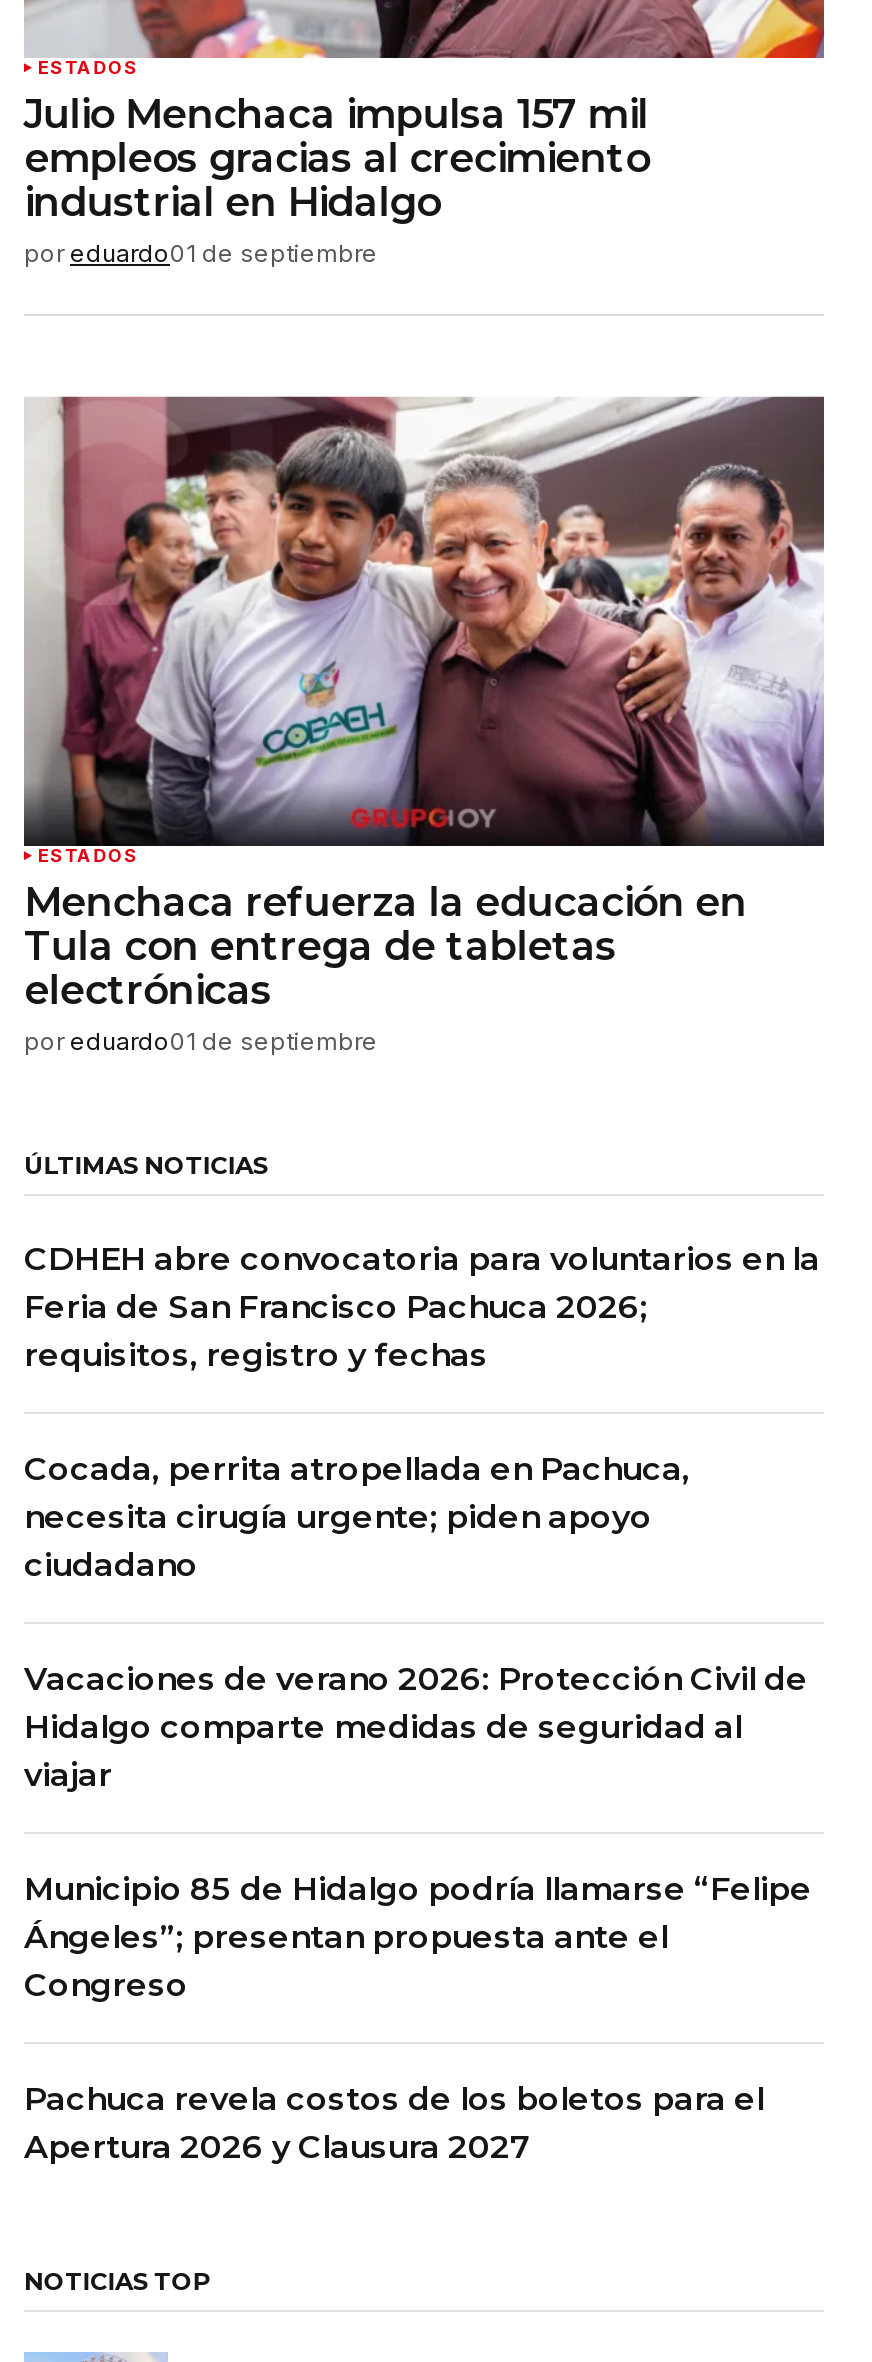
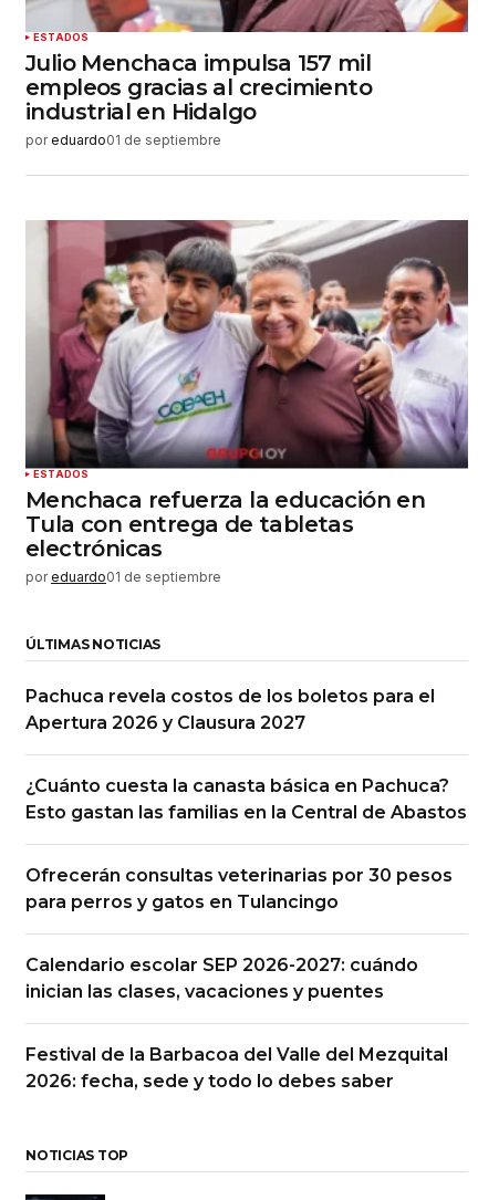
[24,1240,820,2004] CDHEH abre convocatoria para voluntarios en la | Feria de San Francisco Pachuca 2026; | requisitos, registro y fechas | Cocada, perrita atropellada en Pachuca, | necesita cirugía urgente; piden apoyo | ciudadano | Vacaciones de verano 2026: Protección Civil de | Hidalgo comparte medidas de seguridad al | viajar | Municipio 85 de Hidalgo podría llamarse “Felipe | Ángeles”; presentan propuesta ante el | Congreso -> none
moved [24,2080,764,2166] -> [25,685,435,733]: Pachuca revela costos de los boletos para el | Apertura 2026 y Clausura 2027
none -> [25,775,467,1091] ¿Cuánto cuesta la canasta básica en Pachuca? | Esto gastan las familias en la Central de Abastos | Ofrecerán consultas veterinarias por 30 pesos | para perros y gatos en Tulancingo | Calendario escolar SEP 2026-2027: cuándo | inician las clases, vacaciones y puentes | Festival de la Barbacoa del Valle del Mezquital | 2026: fecha, sede y todo lo debes saber

